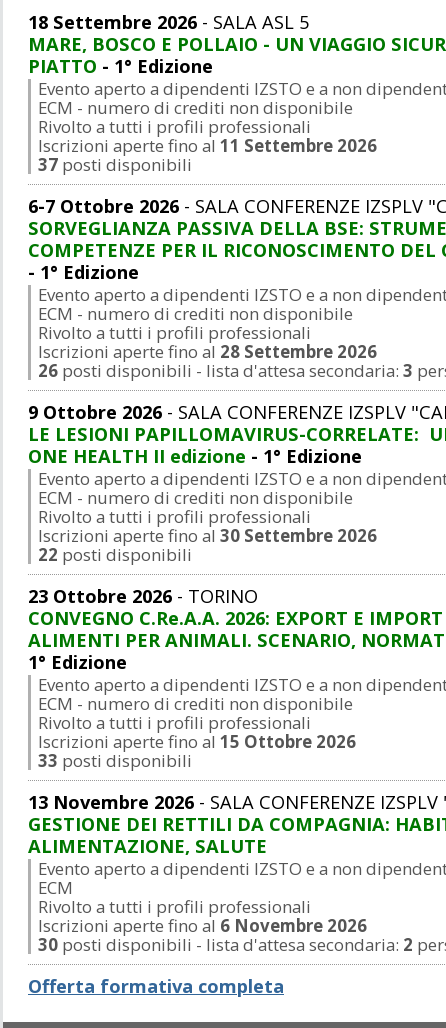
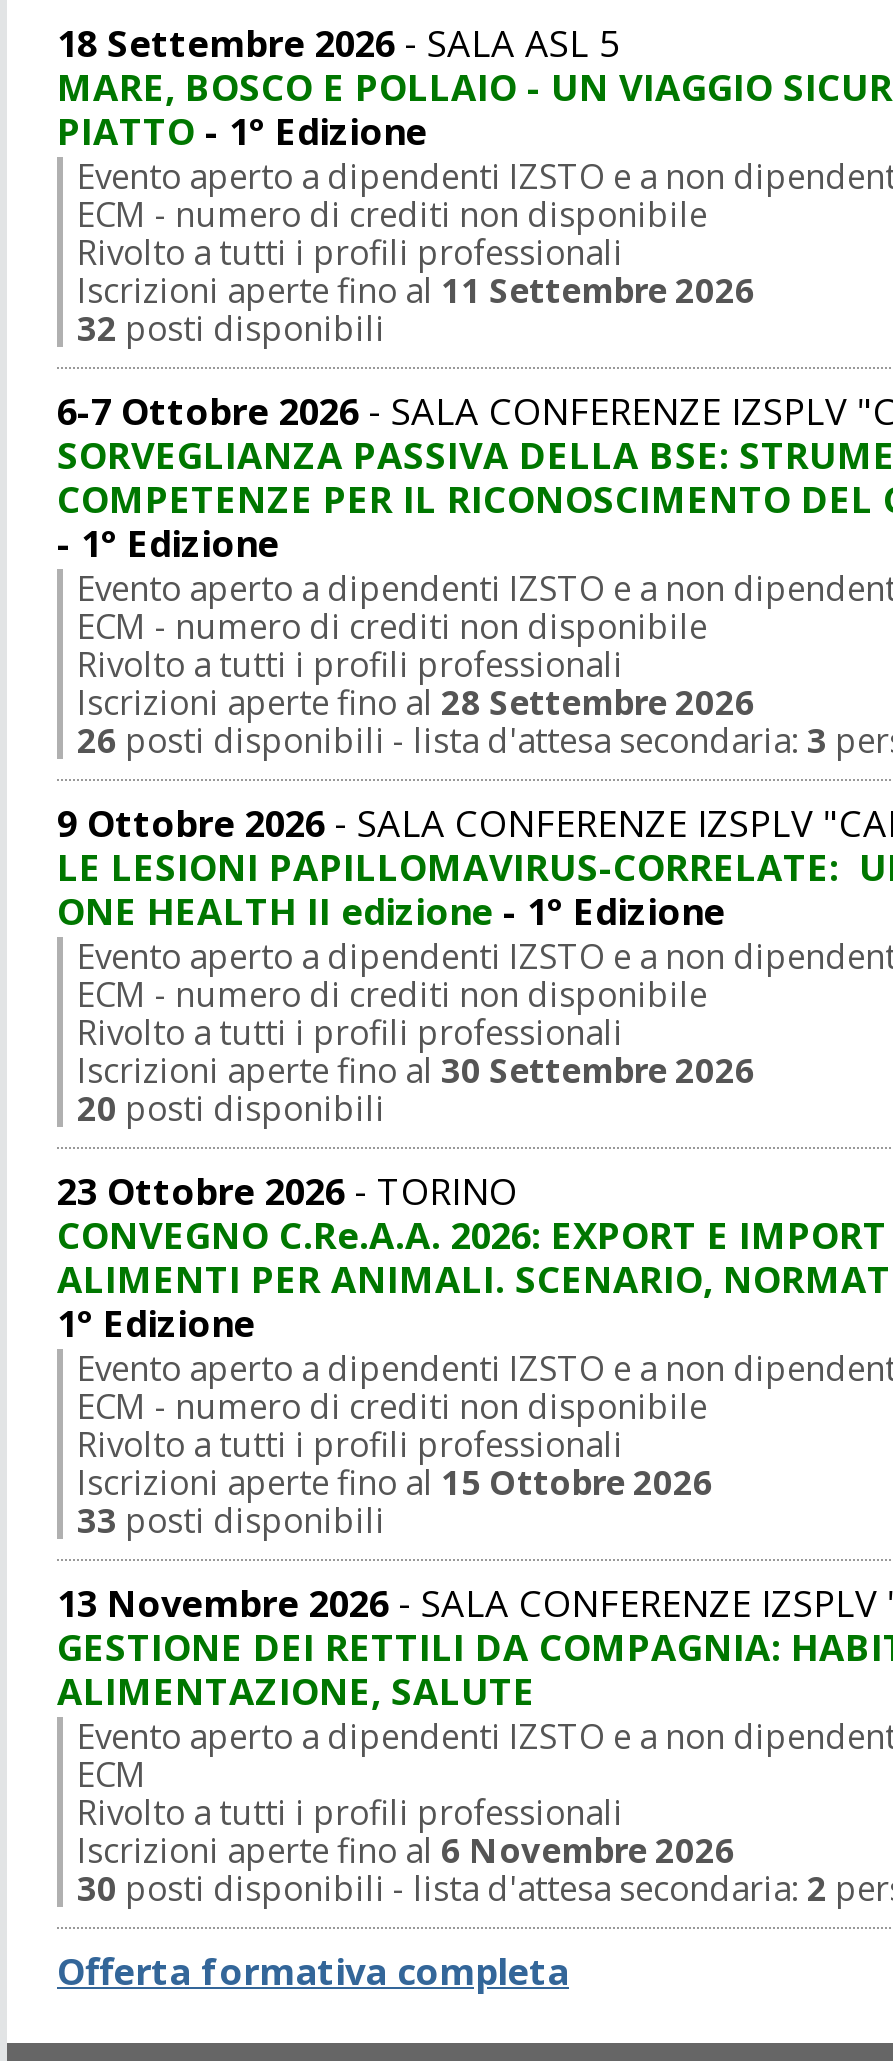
[38,153,192,176] 37 posti disponibili -> [77,305,385,351] 32 posti disponibili
[38,543,192,566] 22 posti disponibili -> [77,1085,385,1131] 20 posti disponibili

